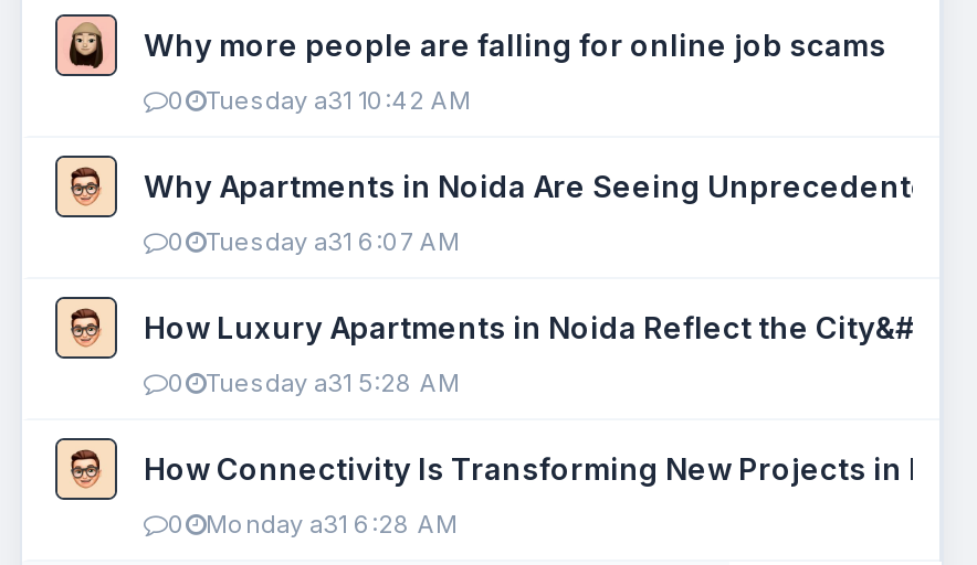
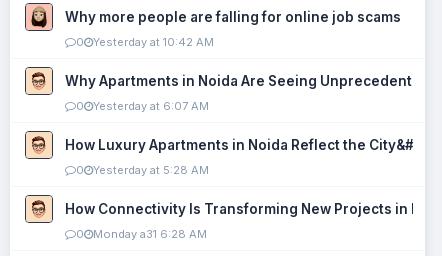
[206,85,471,116] Tuesday a31 10:42 AM -> [93,35,214,49] Yesterday at 10:42 AM
[206,226,460,257] Tuesday a31 6:07 AM -> [93,99,209,113] Yesterday at 6:07 AM
[206,367,460,398] Tuesday a31 5:28 AM -> [93,163,209,177] Yesterday at 5:28 AM

